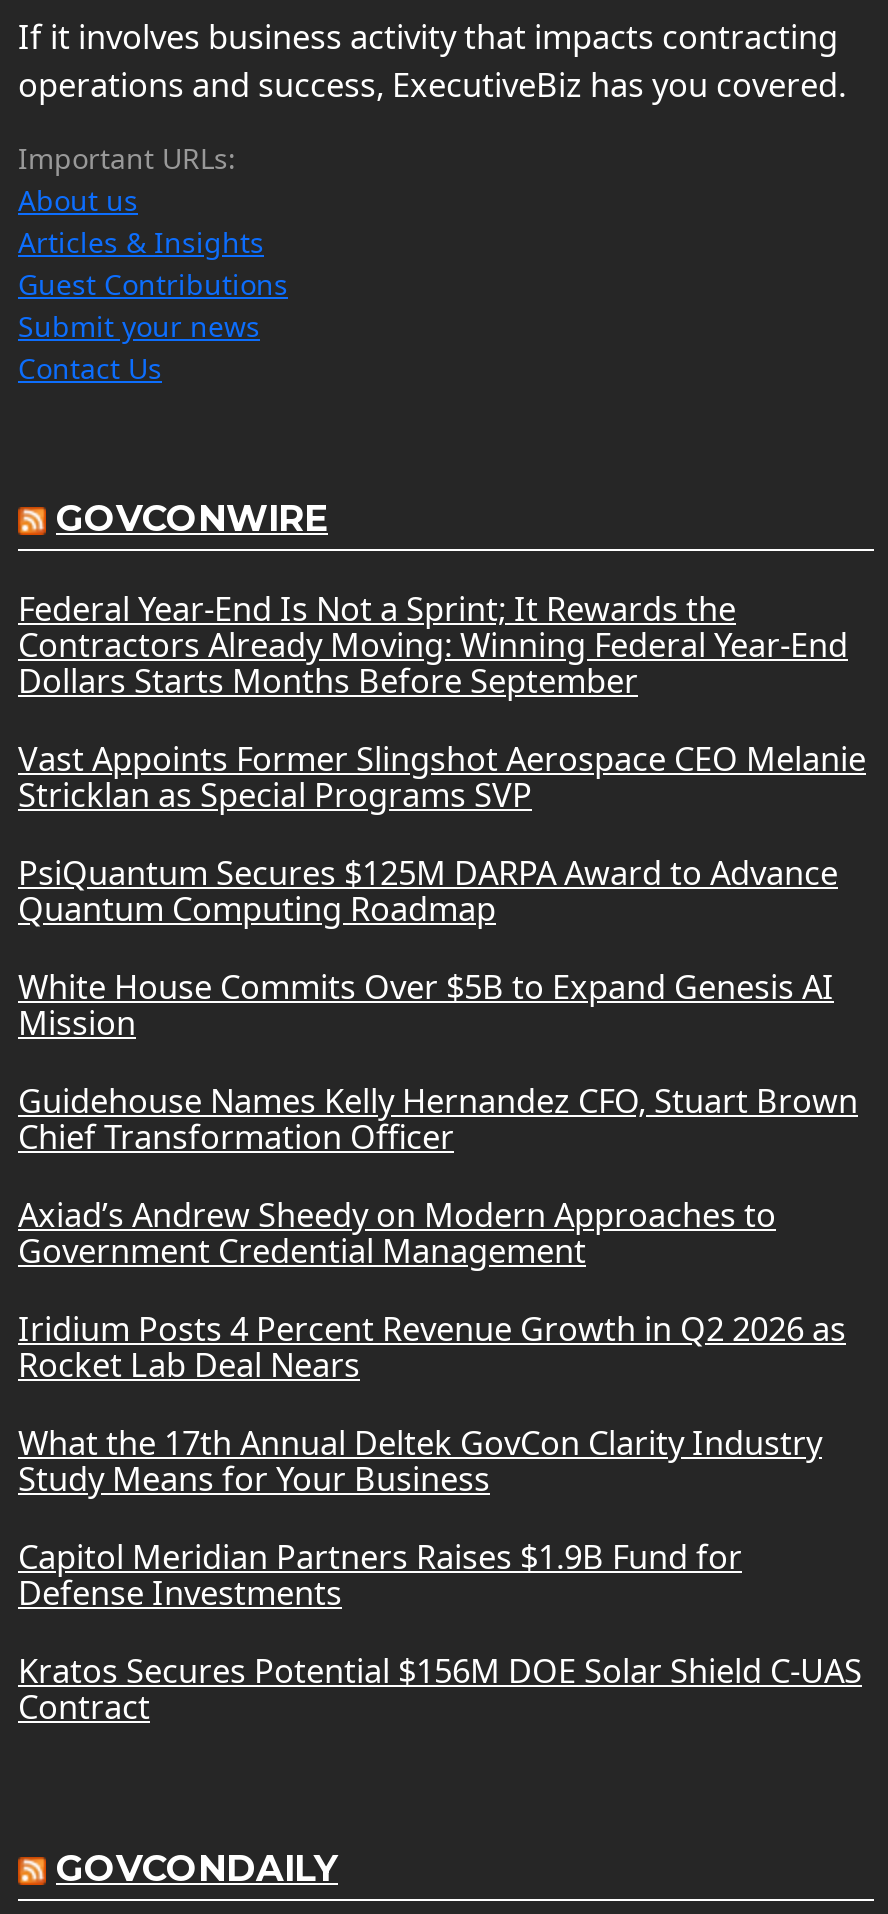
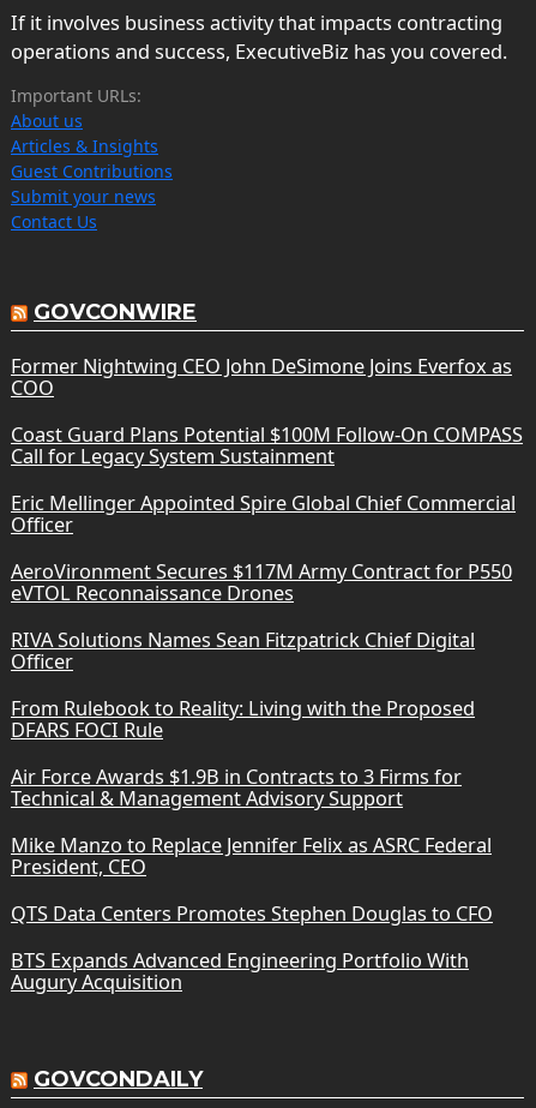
[18,587,848,703] Federal Year-End Is Not a Sprint; It Rewards the | Contractors Already Moving: Winning Federal Year-End | Dollars Starts Months Before September -> [11,353,512,401] Former Nightwing CEO John DeSimone Joins Everfox as | COO
[18,737,866,817] Vast Appoints Former Slingshot Aerospace CEO Melanie | Stricklan as Special Programs SVP -> [11,421,523,469] Coast Guard Plans Potential $100M Follow-On COMPASS | Call for Legacy System Sustainment
[18,851,838,931] PsiQuantum Secures $125M DARPA Award to Advance | Quantum Computing Roadmap -> [11,490,516,538] Eric Mellinger Appointed Spire Global Chief Commercial | Officer
[18,965,834,1045] White House Commits Over $5B to Expand Genesis AI | Mission -> [11,558,512,606] AeroVironment Secures $117M Army Contract for P550 | eVTOL Reconnaissance Drones
[18,1079,858,1159] Guidehouse Names Kelly Hernandez CFO, Stuart Brown | Chief Transformation Officer -> [11,627,475,675] RIVA Solutions Names Sean Fitzpatrick Chief Digital | Officer
[18,1193,776,1273] Axiad’s Andrew Sheedy on Modern Approaches to | Government Credential Management -> [11,695,475,743] From Rulebook to Reality: Living with the Proposed | DFARS FOCI Rule
[18,1307,846,1387] Iridium Posts 4 Percent Revenue Growth in Q2 2026 as | Rocket Lab Deal Nears -> [11,763,462,811] Air Force Awards $1.9B in Contracts to 3 Firms for | Technical & Management Advisory Support
[18,1421,822,1501] What the 17th Annual Deltek GovCon Clarity Industry | Study Means for Your Business -> [11,832,492,880] Mike Manzo to Replace Jennifer Felix as ASRC Federal | President, CEO
[18,1535,742,1615] Capitol Meridian Partners Raises $1.9B Fund for | Defense Investments -> [11,900,493,927] QTS Data Centers Promotes Stephen Douglas to CFO
[18,1649,862,1729] Kratos Secures Potential $156M DOE Solar Shield C-UAS | Contract -> [11,947,469,995] BTS Expands Advanced Engineering Portfolio With | Augury Acquisition

